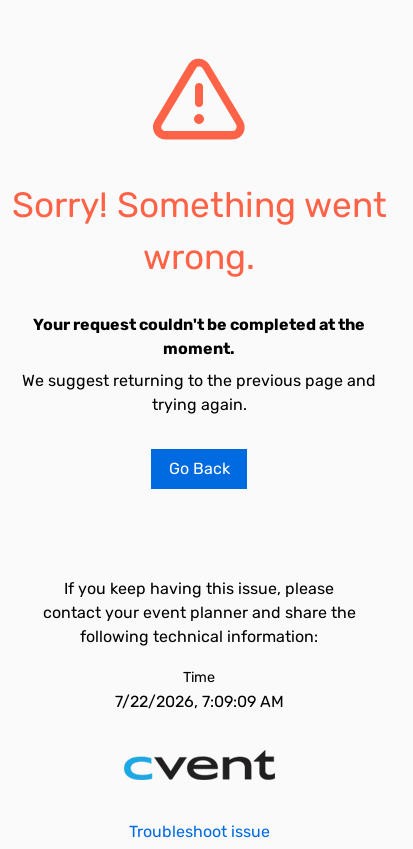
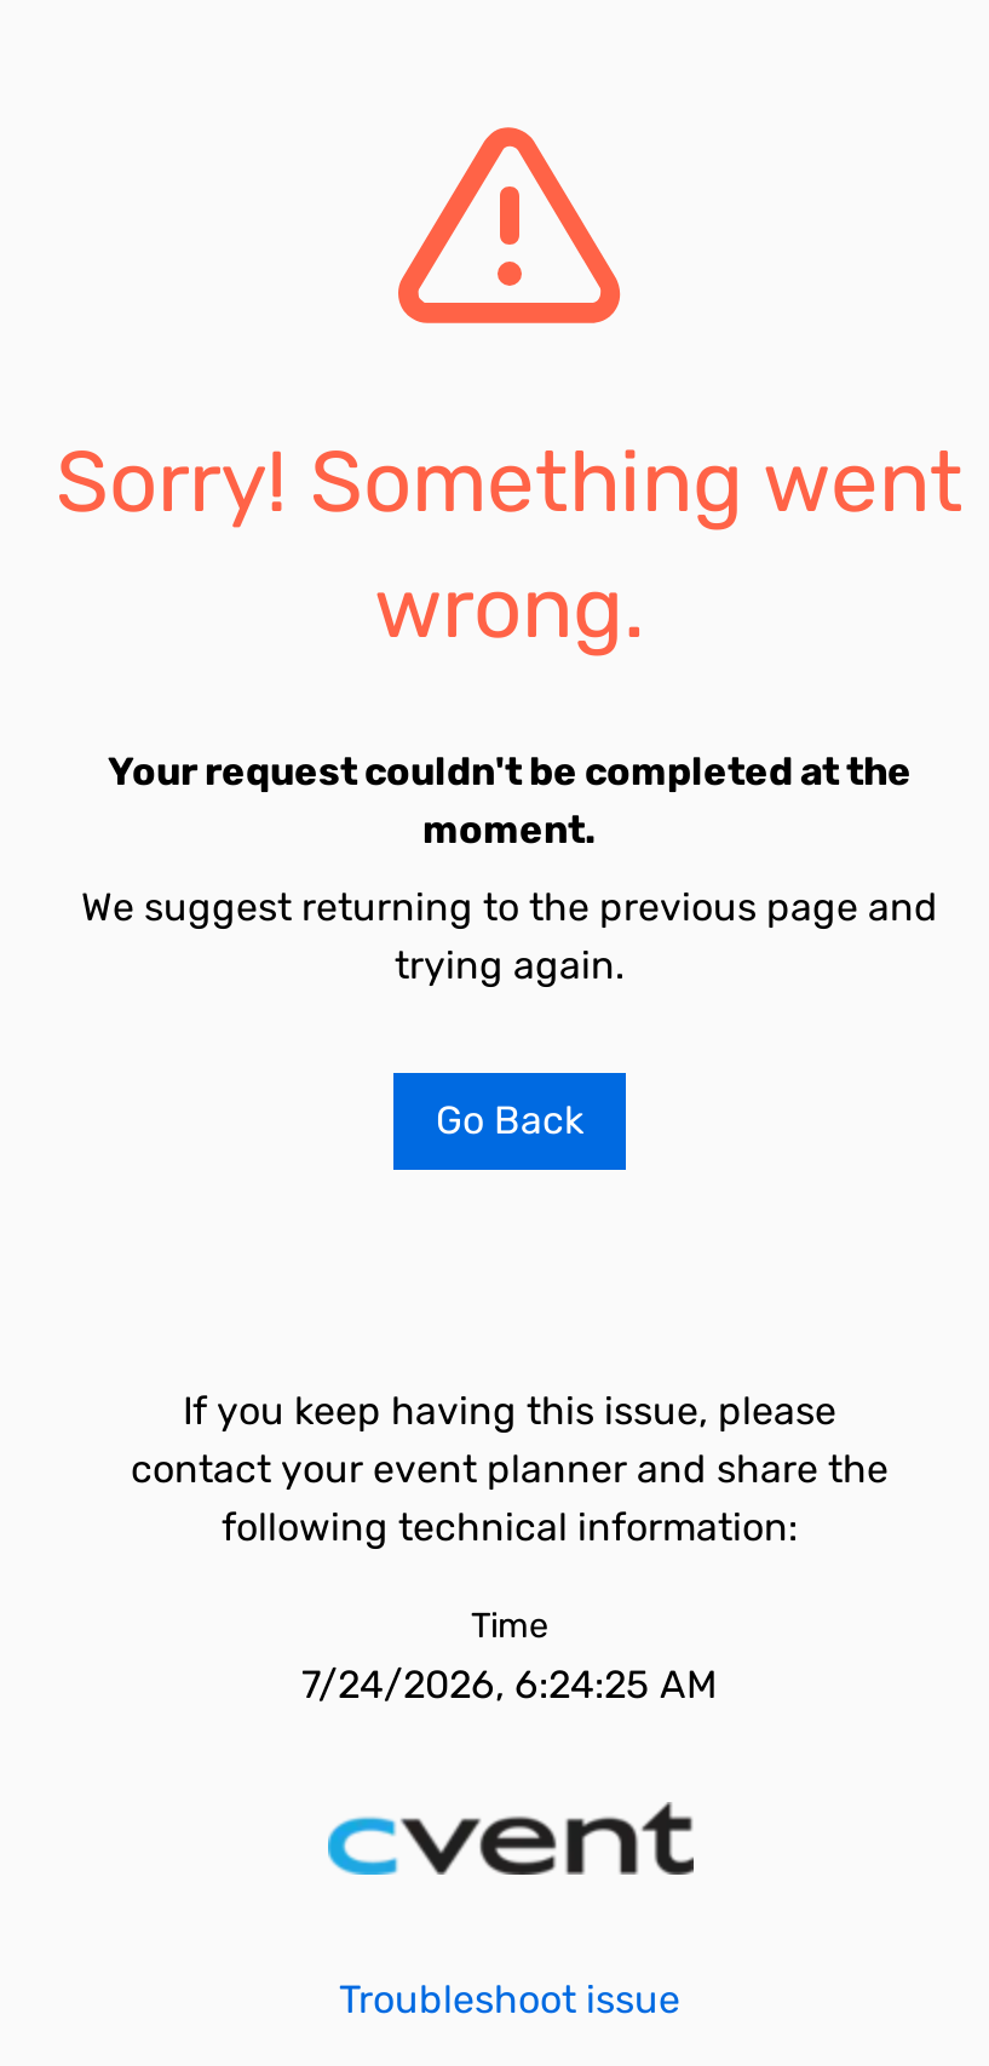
[114,692,283,711] 7/22/2026, 7:09:09 AM -> [301,1662,718,1708] 7/24/2026, 6:24:25 AM

